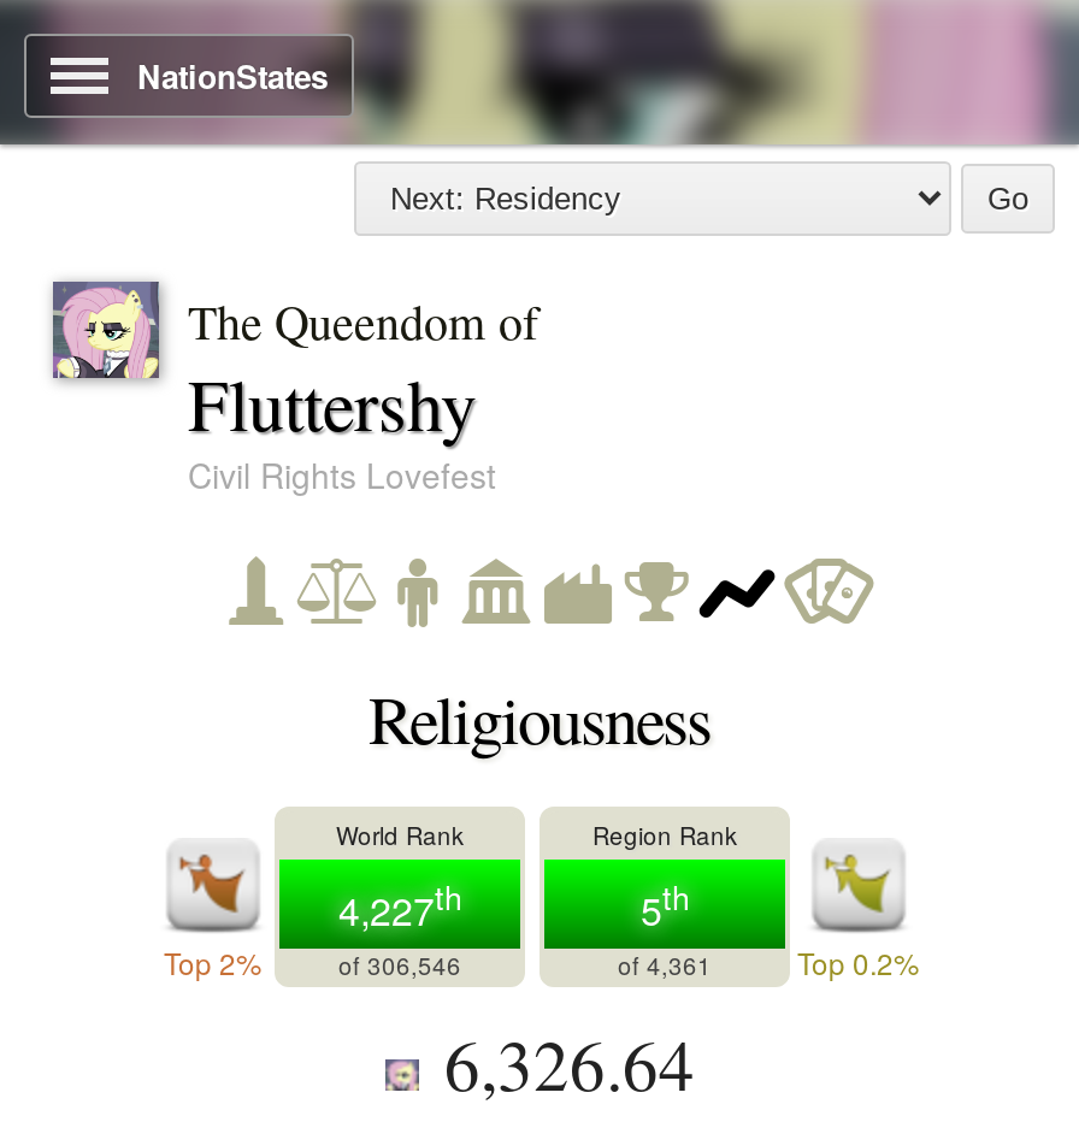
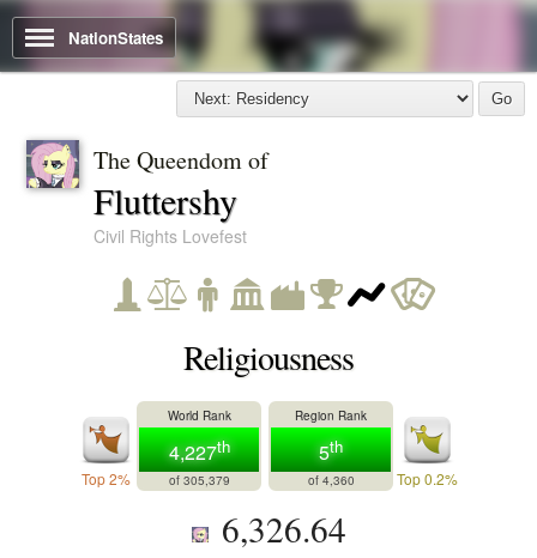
[338,949,461,982] of 306,546 -> [168,472,230,489] of 305,379
[618,949,712,982] of 4,361 -> [307,472,354,489] of 4,360

